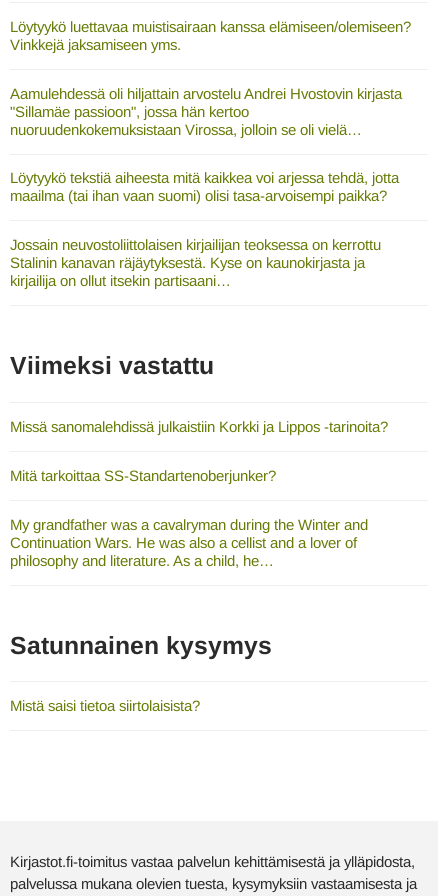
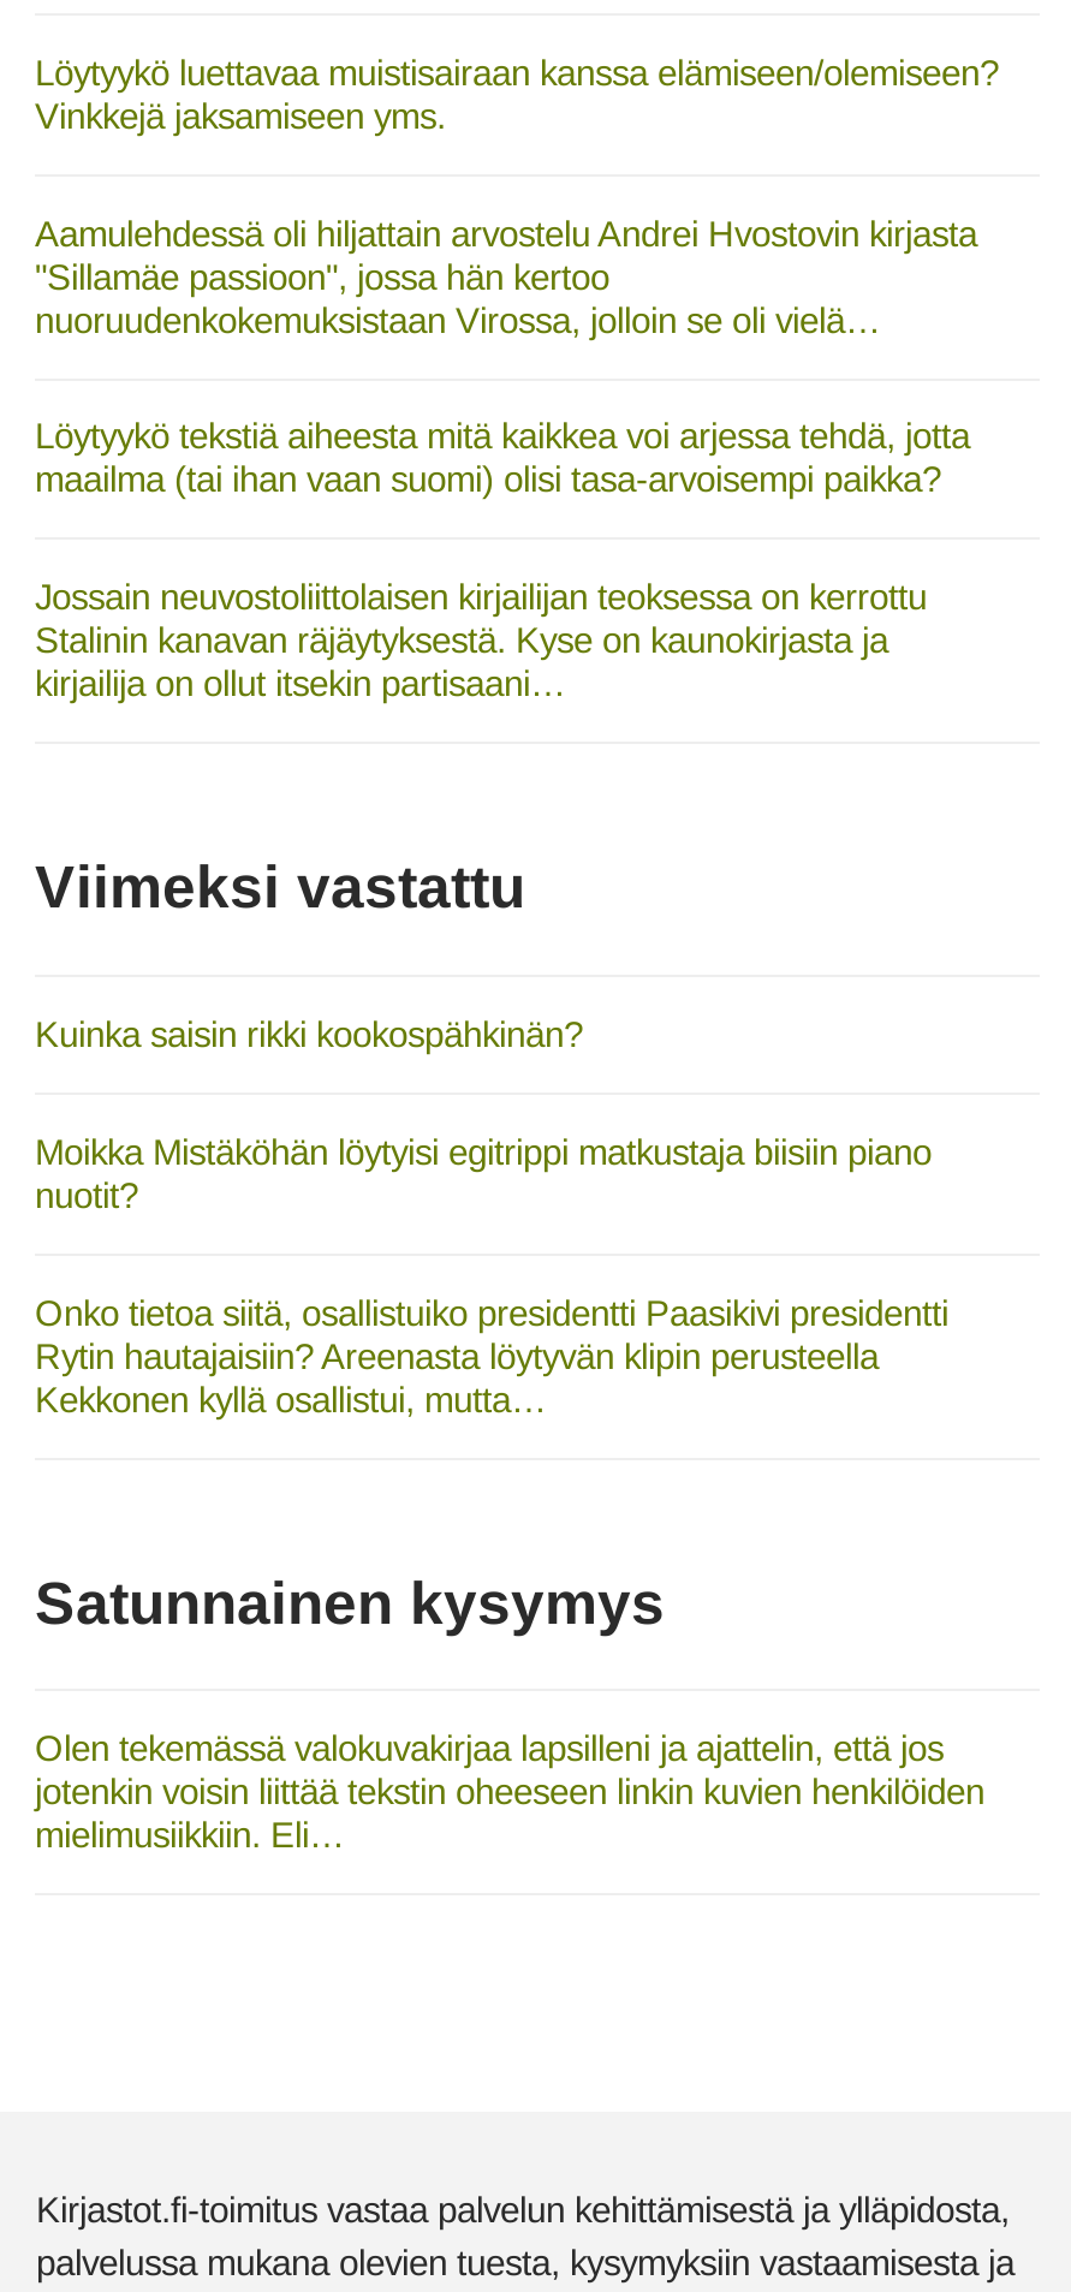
[10,418,388,435] Missä sanomalehdissä julkaistiin Korkki ja Lippos -tarinoita? -> [35,1013,583,1054] Kuinka saisin rikki kookospähkinän?
[10,467,276,484] Mitä tarkoittaa SS-Standartenoberjunker? -> [35,1130,932,1215] Moikka Mistäköhän löytyisi egitrippi matkustaja biisiin piano | nuotit?
[10,516,368,569] My grandfather was a cavalryman during the Winter and | Continuation Wars. He was also a cellist and a lover of | philosophy and literature. As a child, he… -> [35,1291,948,1419] Onko tietoa siitä, osallistuiko presidentti Paasikivi presidentti | Rytin hautajaisiin? Areenasta löytyvän klipin perusteella | Kekkonen kyllä osallistui, mutta…
[10,697,200,714] Mistä saisi tietoa siirtolaisista? -> [35,1727,984,1855] Olen tekemässä valokuvakirjaa lapsilleni ja ajattelin, että jos | jotenkin voisin liittää tekstin oheeseen linkin kuvien henkilöiden | mielimusiikkiin. Eli…

